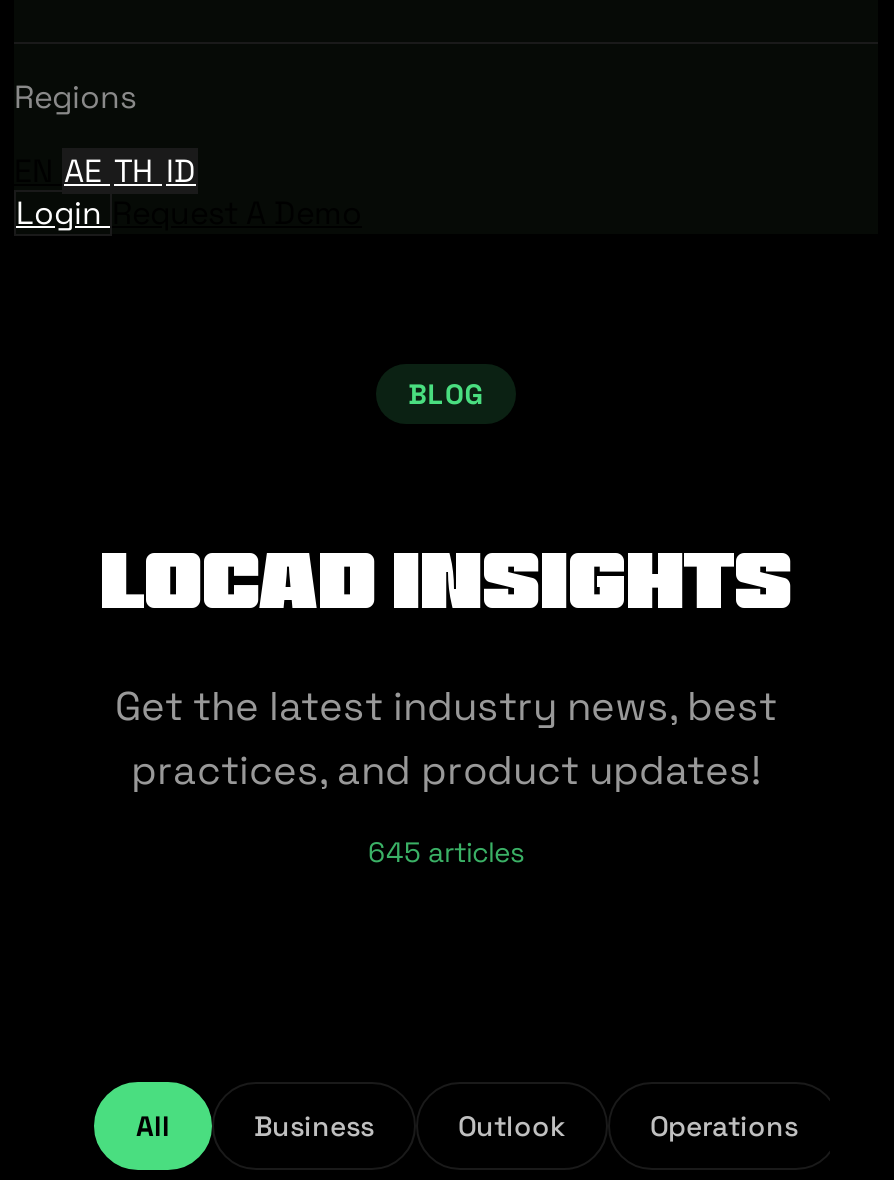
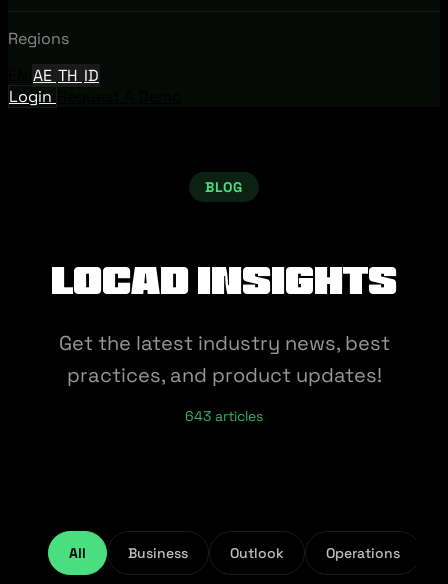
[368,834,524,870] 645 articles -> [185,407,263,425] 643 articles

